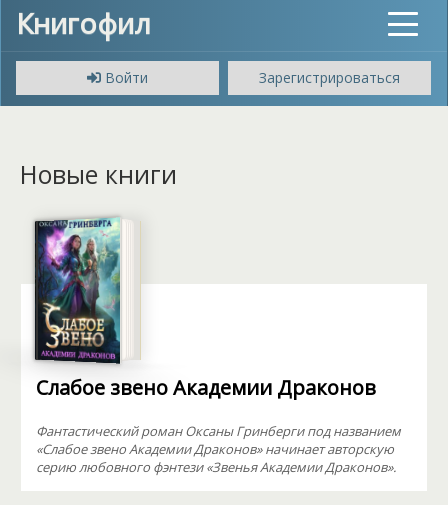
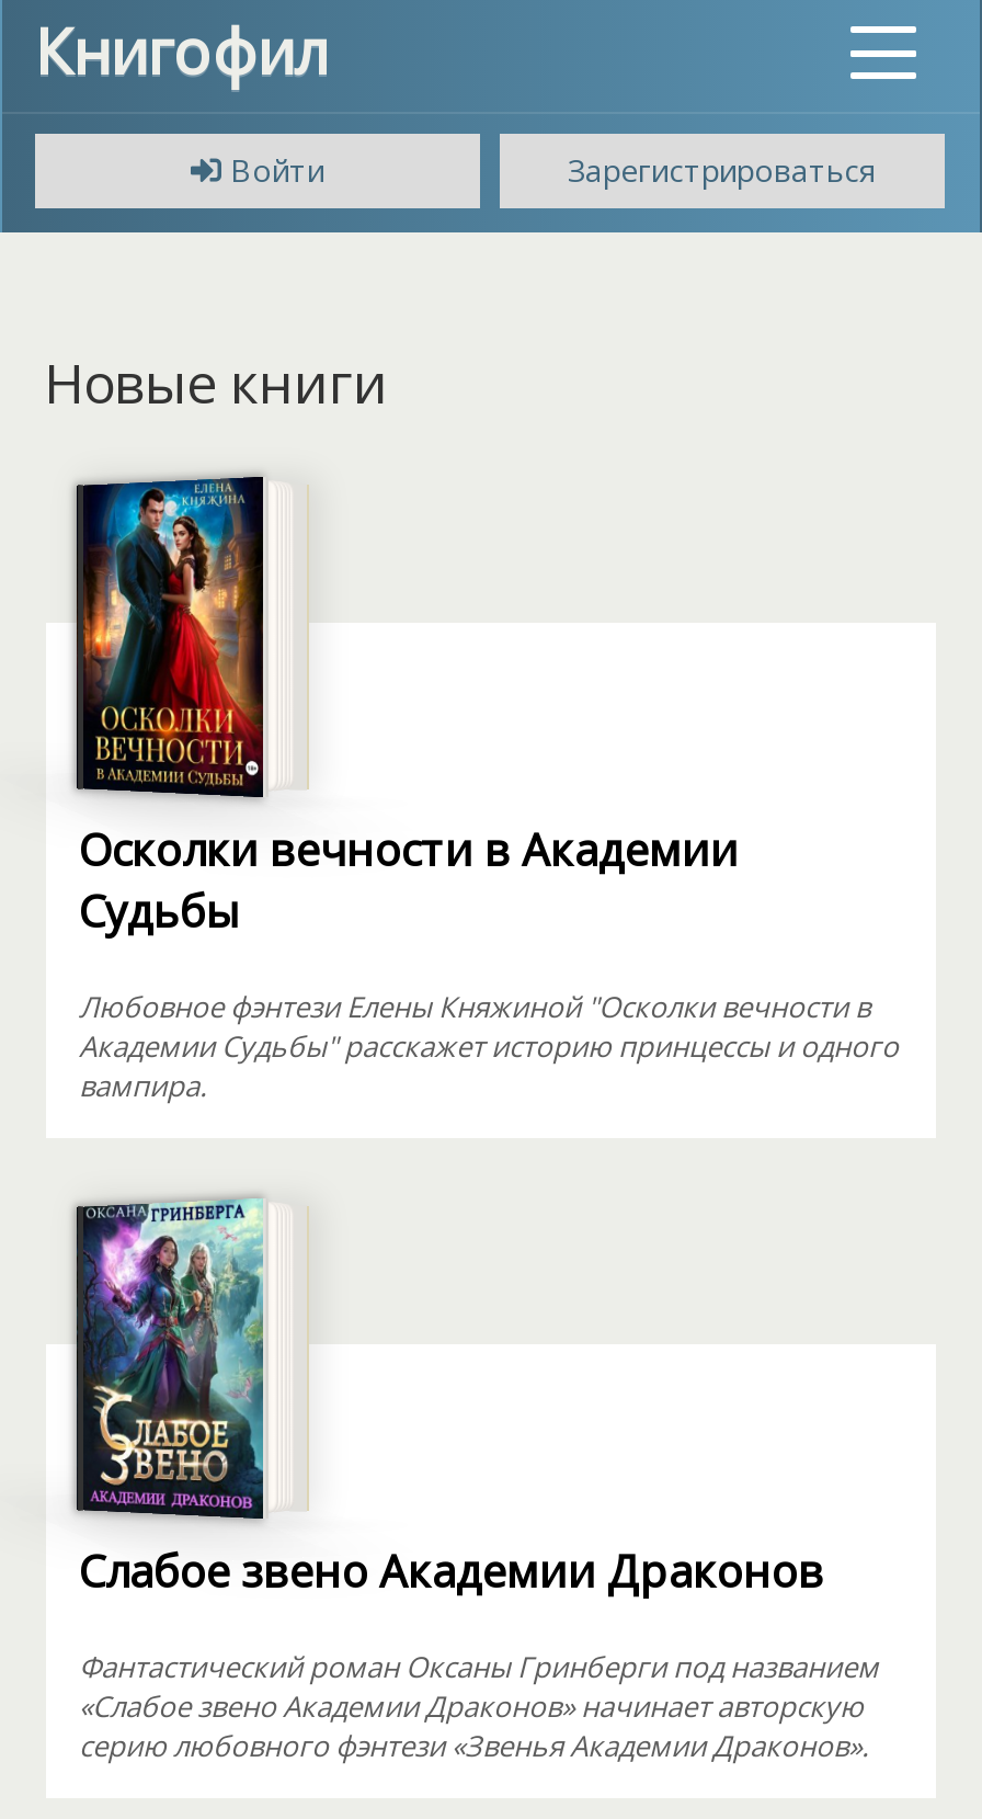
none -> [79,474,899,1105] [image] | Осколки вечности в Академии | Судьбы | Любовное фэнтези Елены Княжиной "Осколки вечности в | Академии Судьбы" расскажет историю принцессы и одного | вампира.

